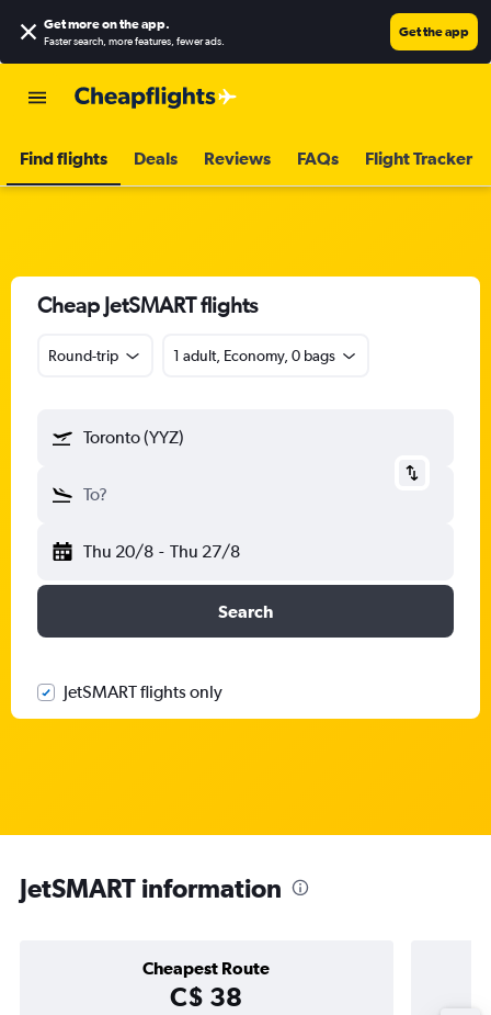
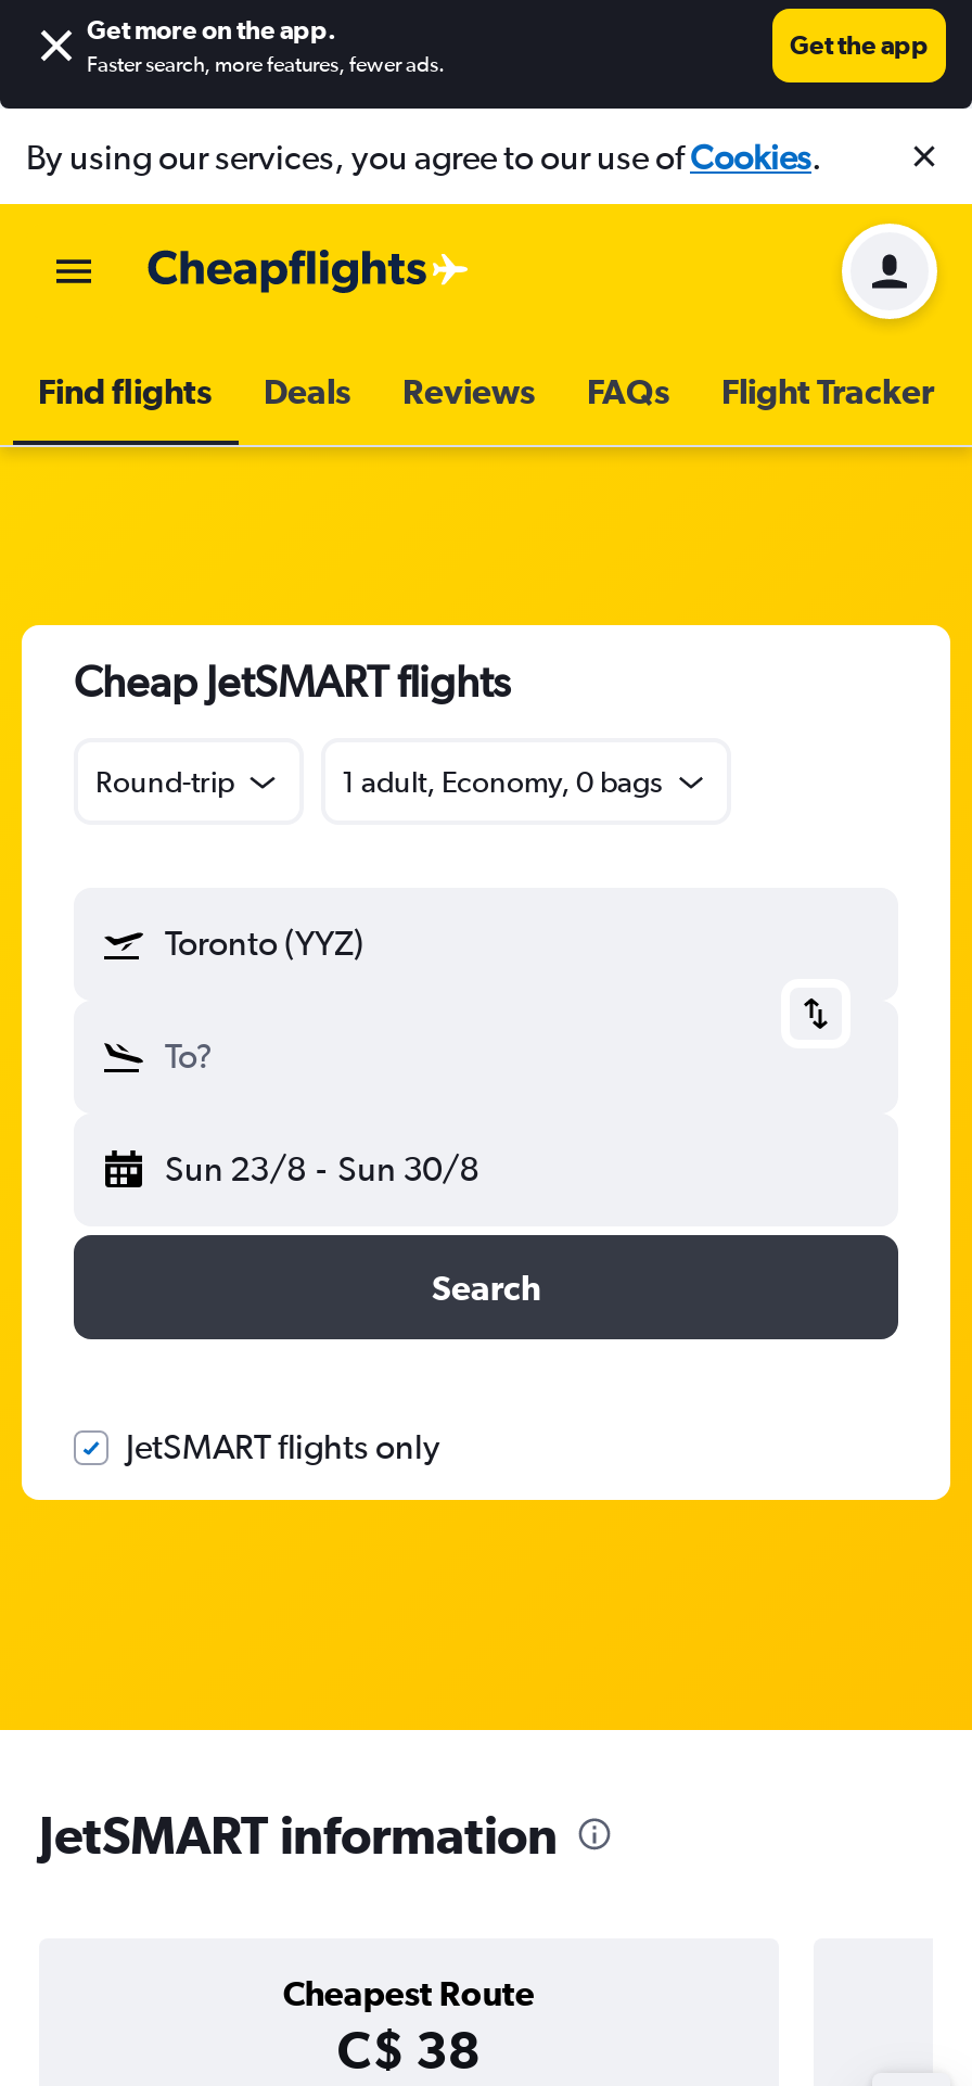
none -> [26,136,822,177] By using our services, you agree to our use ofCookies.
none -> [840,221,939,321] [image]
[83,541,240,562] Thu 20/8 - Thu 27/8 -> [165,1148,479,1190] Sun 23/8 - Sun 30/8

